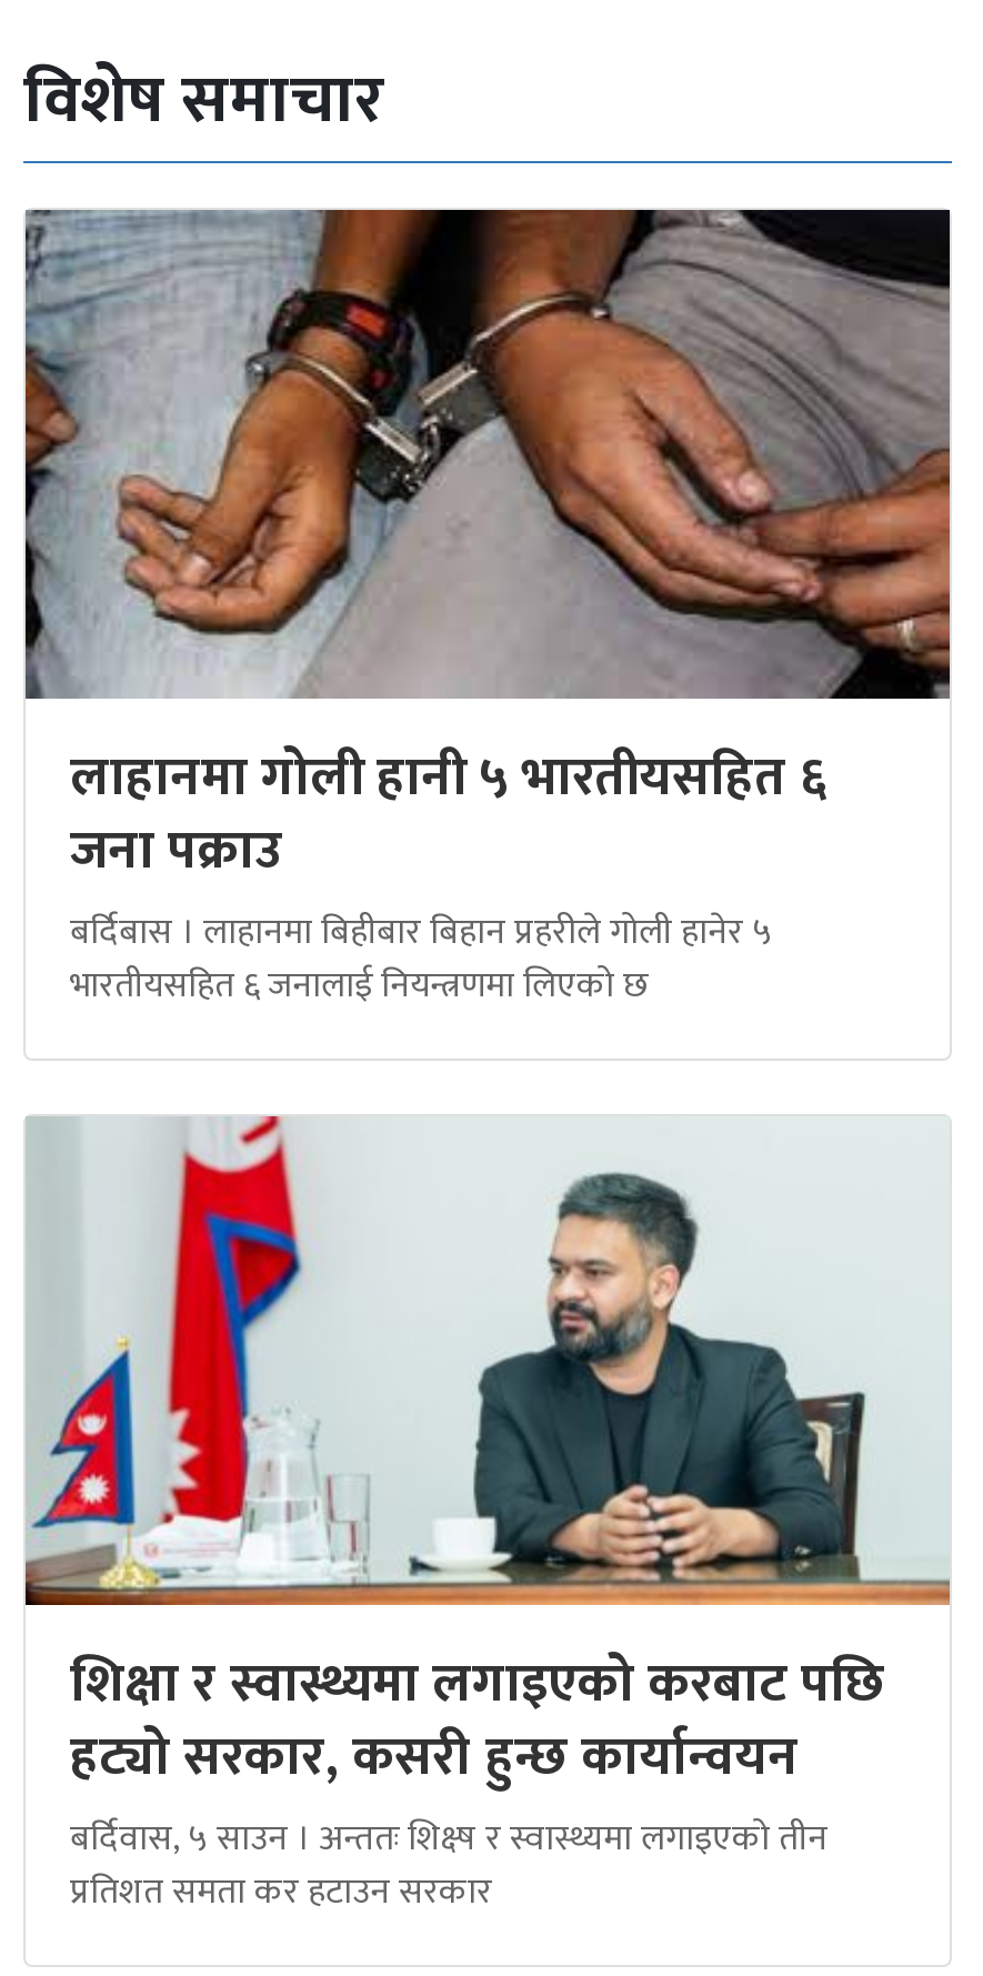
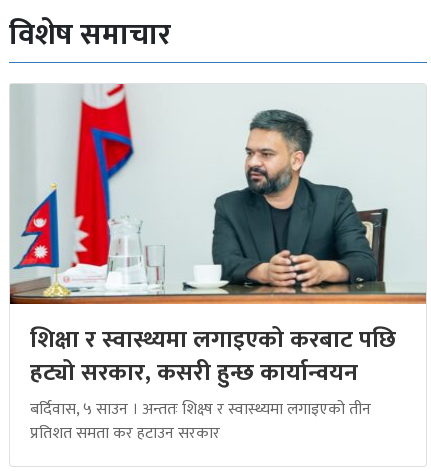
[23,208,952,1017] [image] | लाहानमा गोली हानी ५ भारतीयसहित ६ | जना पक्राउ | बर्दिबास । लाहानमा बिहीबार बिहान प्रहरीले गोली हानेर ५ | भारतीयसहित ६ जनालाई नियन्त्रणमा लिएको छ -> none

